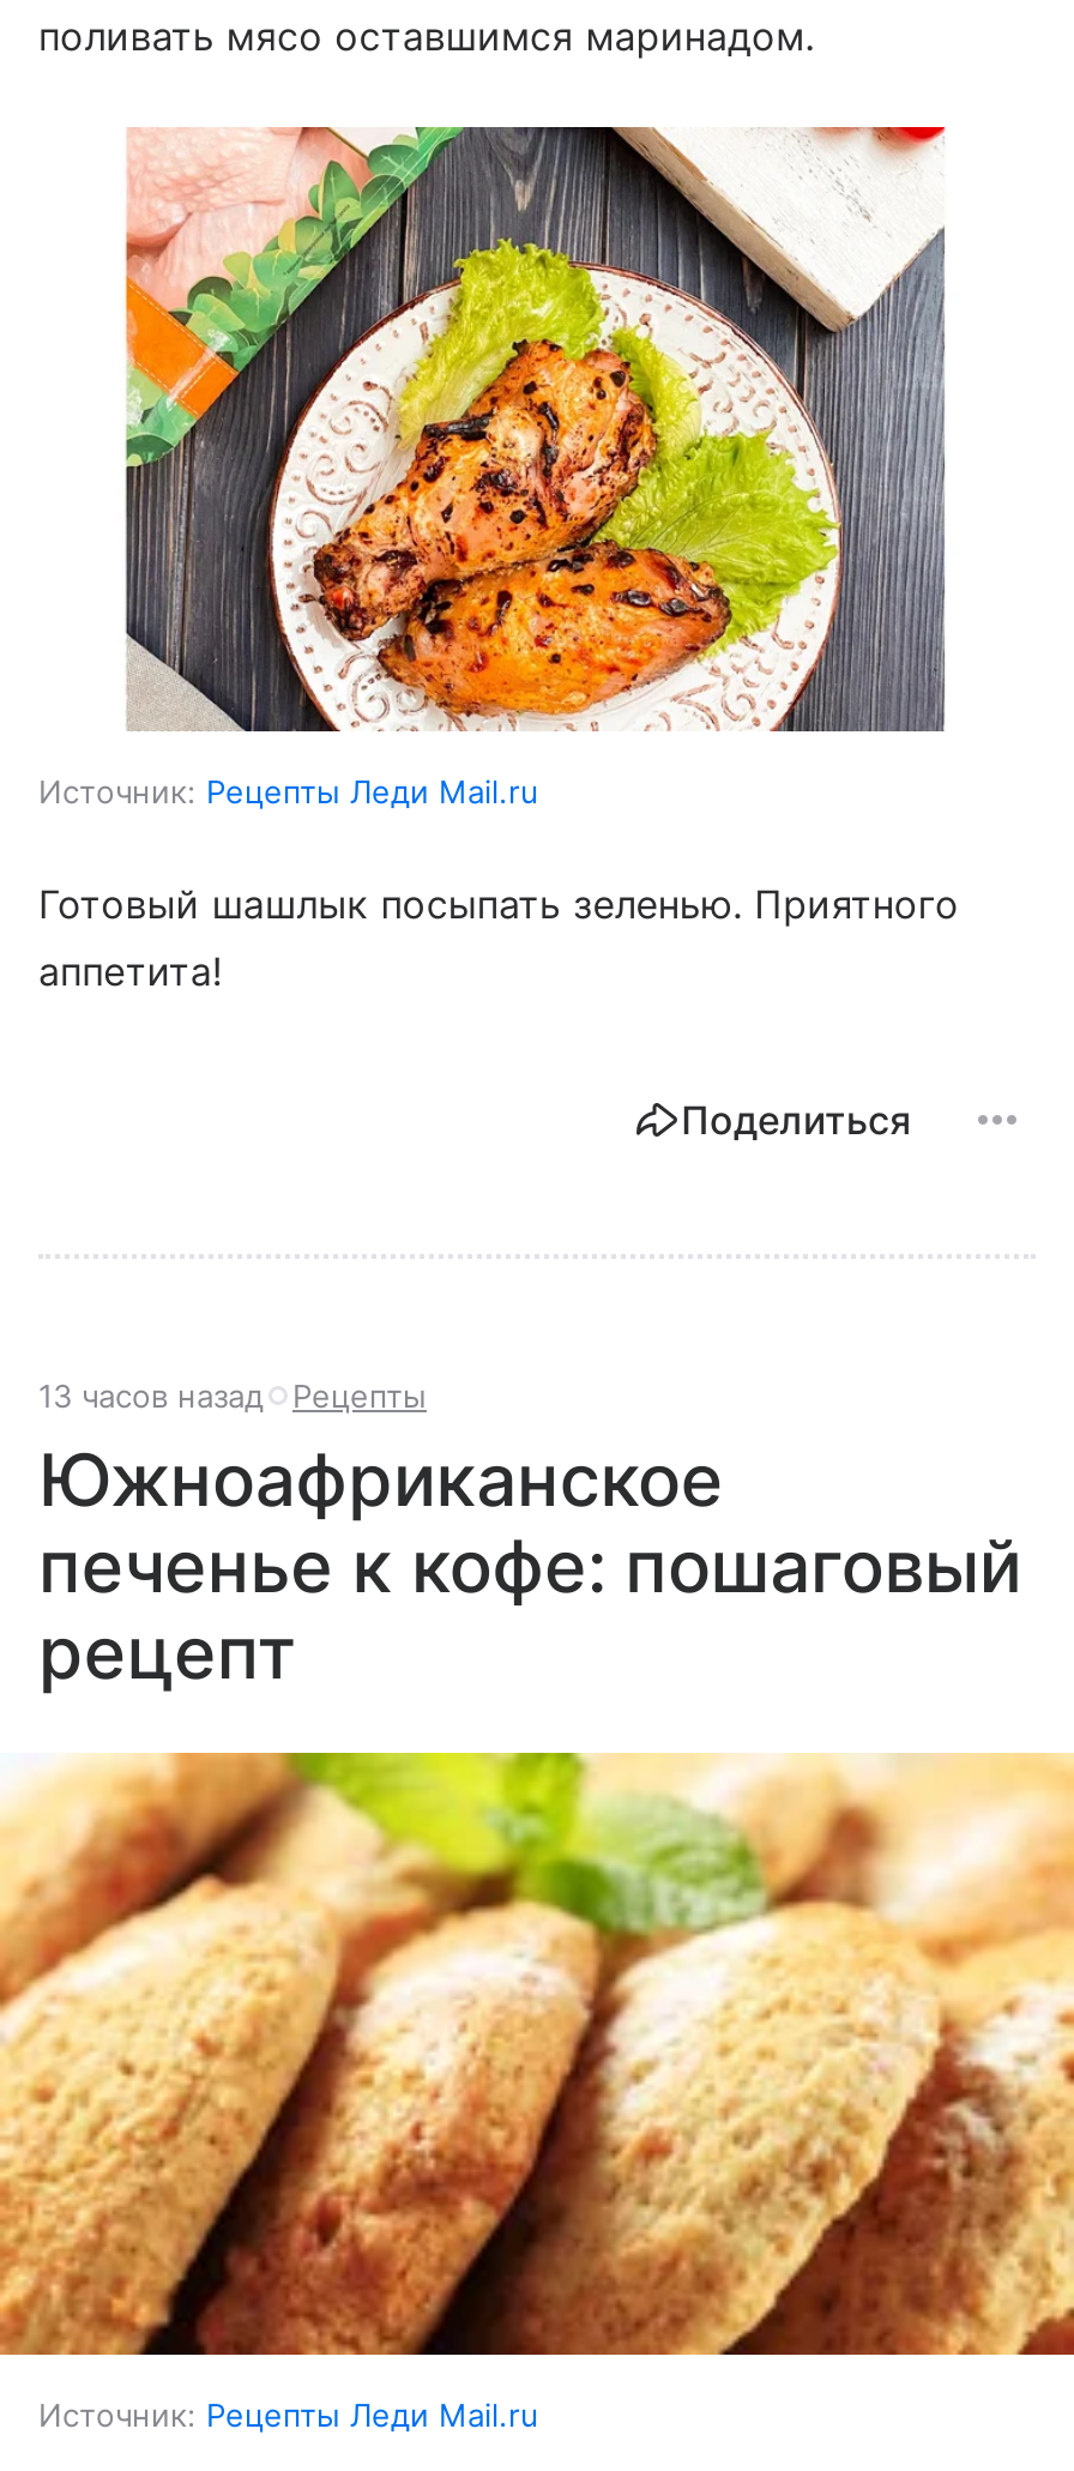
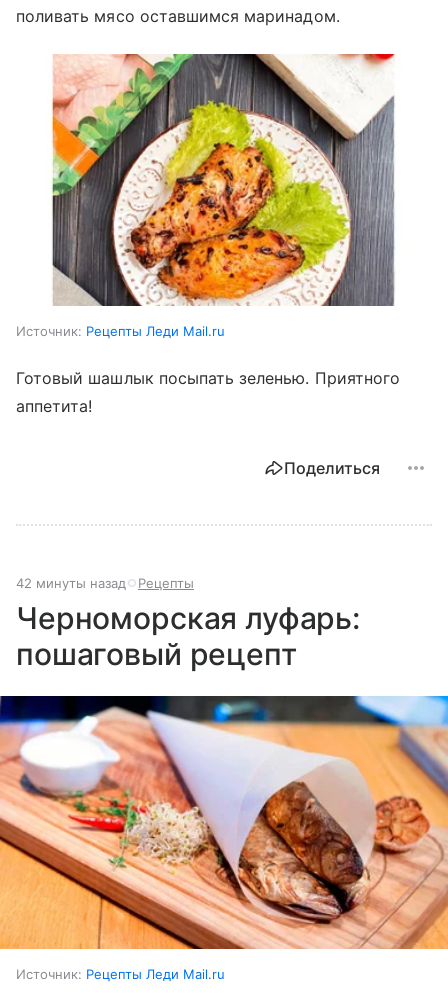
[38,1377,427,1415] 13 часов назад Рецепты -> [16,575,194,591] 42 минуты назад Рецепты
[38,1437,1022,1696] Южноафриканское | печенье к кофе: пошаговый | рецепт -> [16,600,360,672] Черноморская луфарь: | пошаговый рецепт
[7,1750,1067,2359] [image] -> [3,695,445,950] [image]

